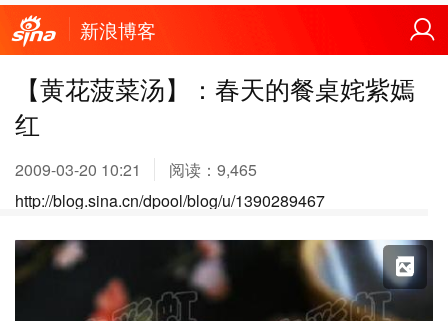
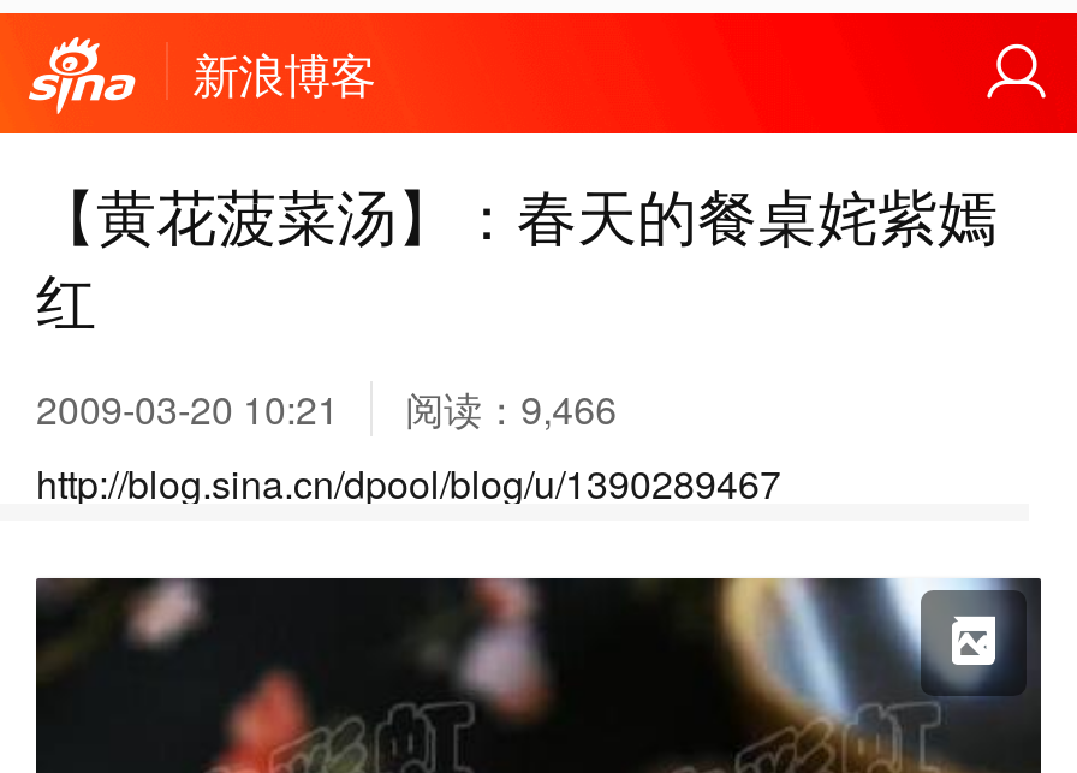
[15,158,257,181] 2009-03-20 10:21 阅读：9,465 -> [36,381,617,436] 2009-03-20 10:21 阅读：9,466

